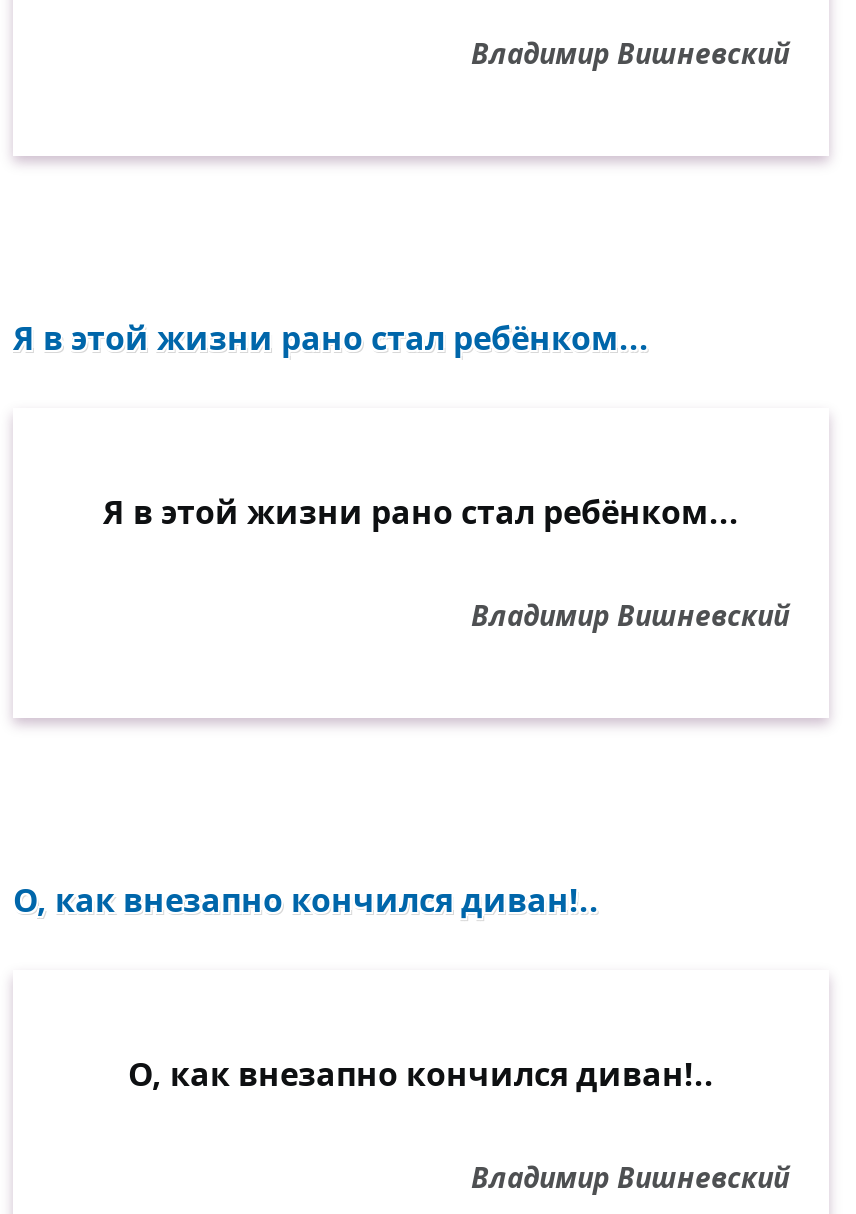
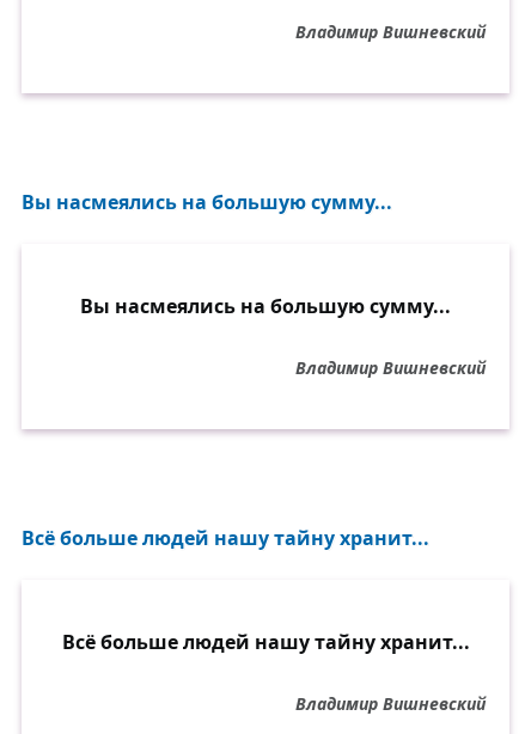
[13,316,649,360] Я в этой жизни рано стал ребёнком... -> [22,189,392,215] Вы насмеялись на большую сумму...
[103,490,739,534] Я в этой жизни рано стал ребёнком... -> [80,293,451,319] Вы насмеялись на большую сумму...
[13,878,599,922] О, как внезапно кончился диван!.. -> [22,525,429,551] Всё больше людей нашу тайну хранит...
[128,1052,714,1096] О, как внезапно кончился диван!.. -> [62,629,469,655] Всё больше людей нашу тайну хранит...

